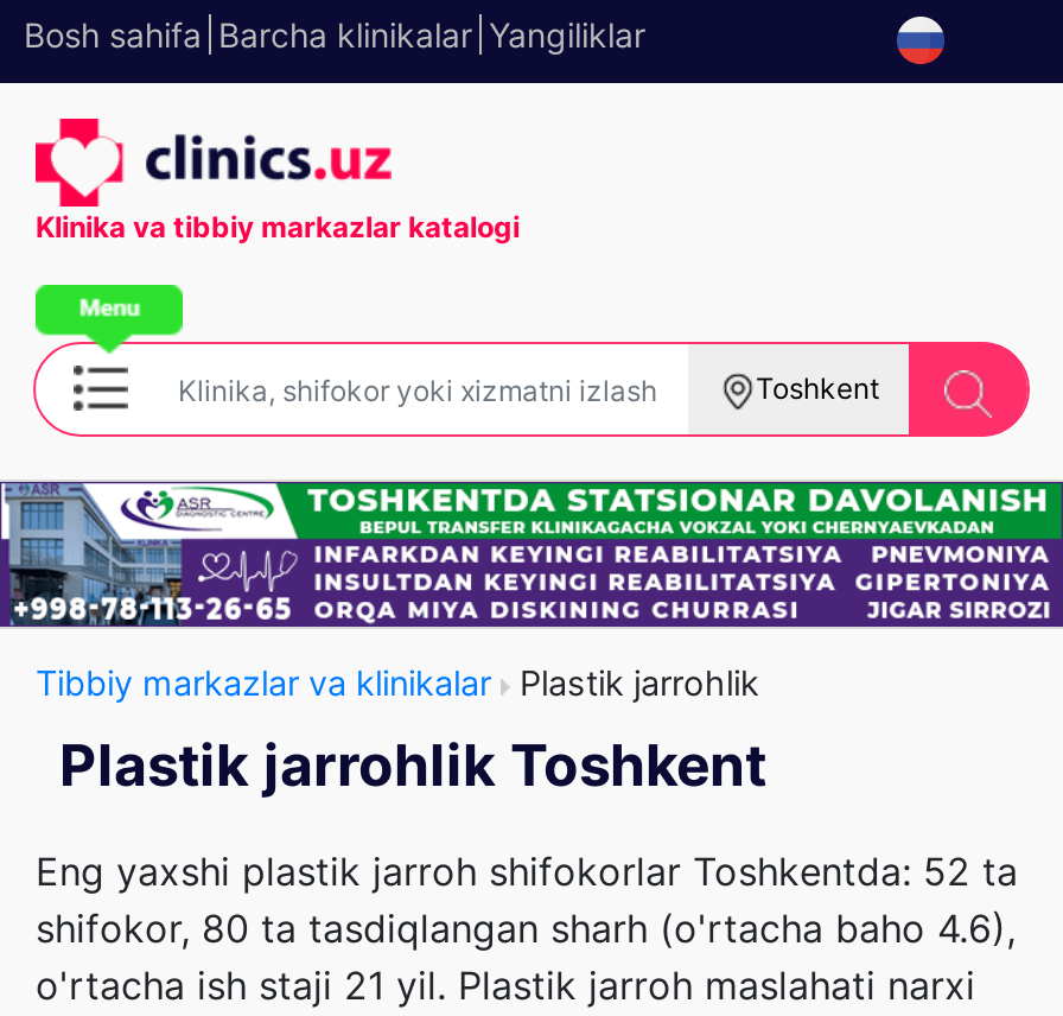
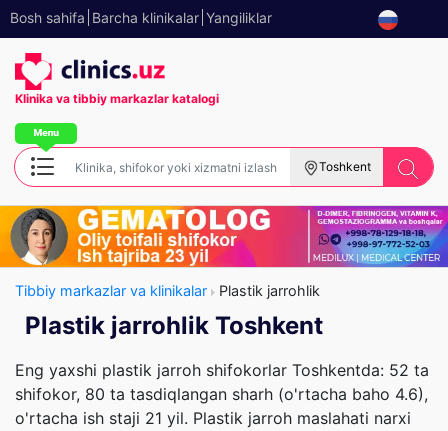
[7,480,1056,629] [image] -> [3,205,445,268] [image]

